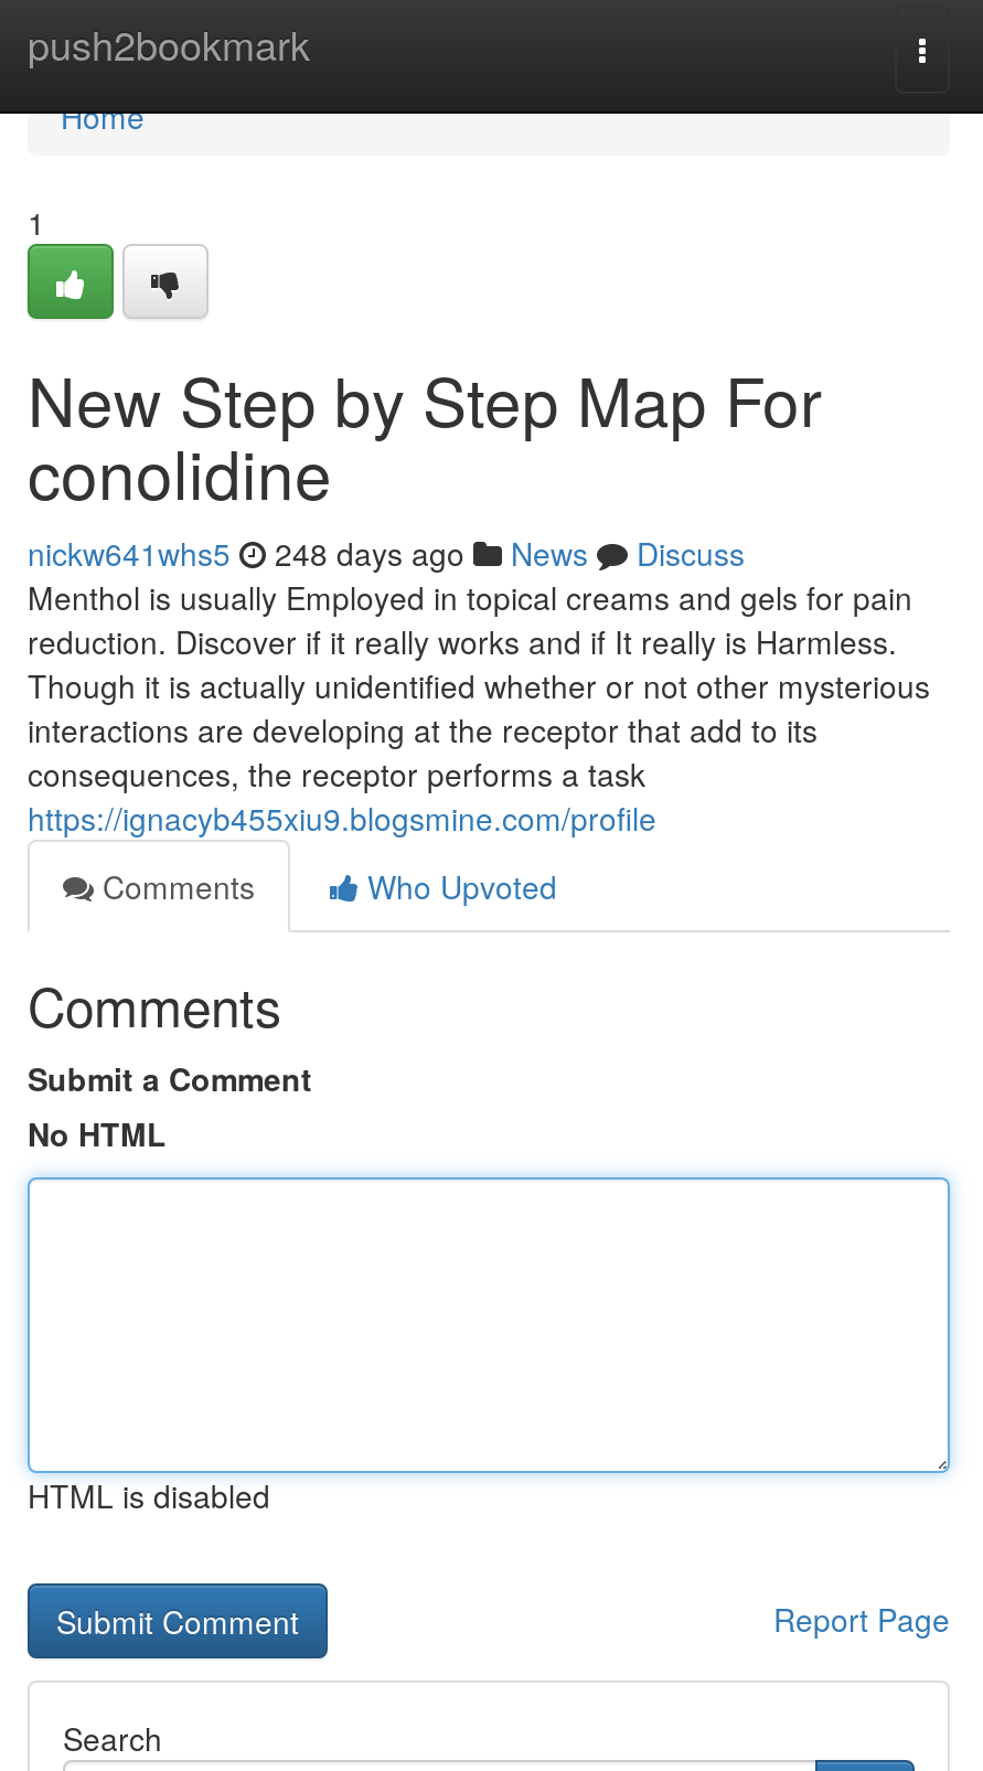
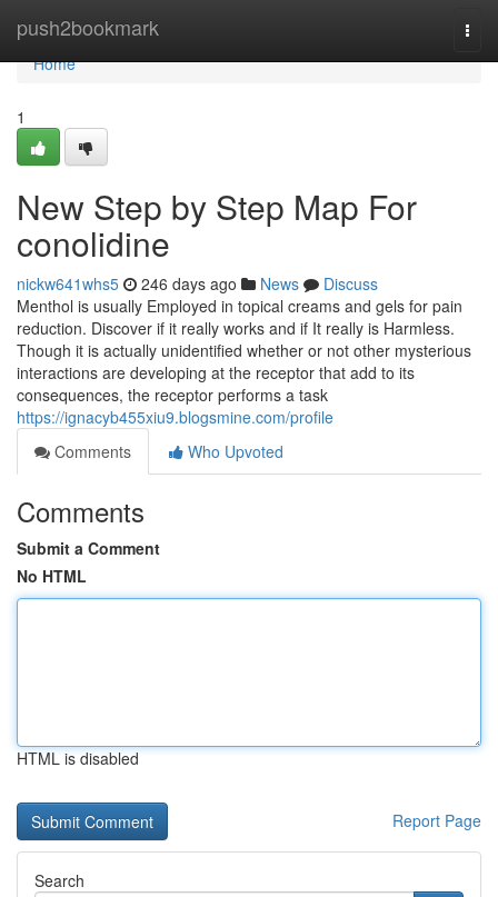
[28,531,745,575] nickw641whs5 248 days ago News Discuss -> [17,272,378,295] nickw641whs5 246 days ago News Discuss

